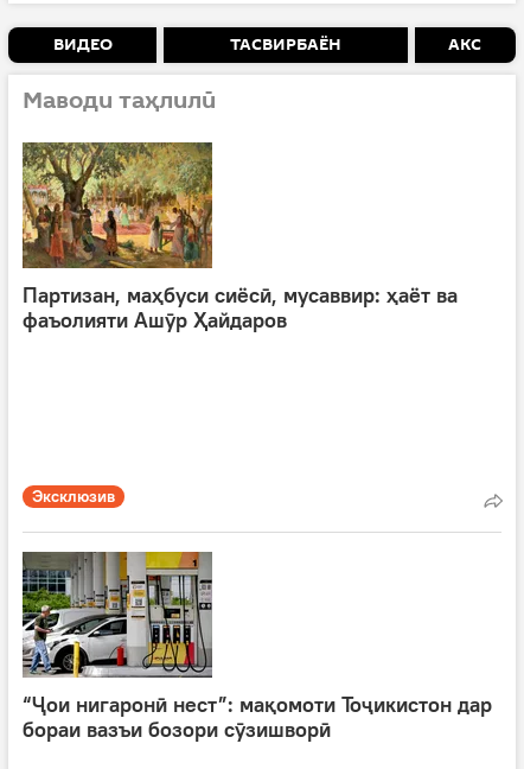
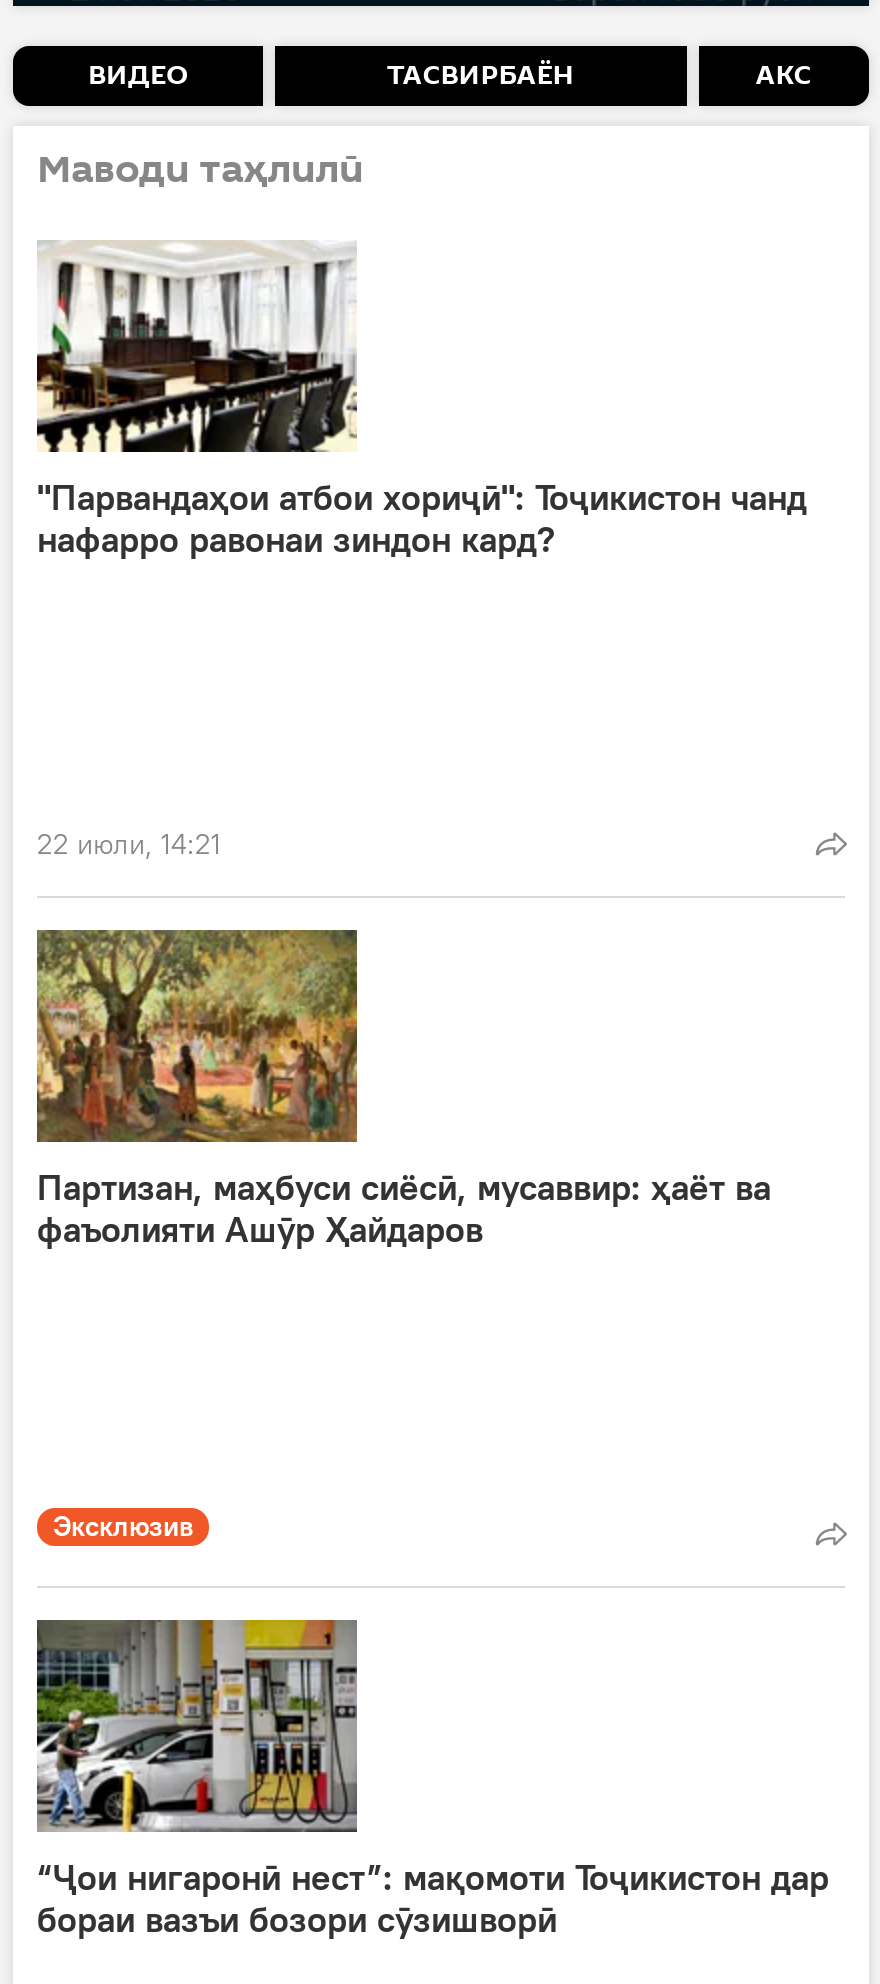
none -> [35,242,807,562] [image] | "Парвандаҳои атбои хориҷӣ": Тоҷикистон чанд | нафарро равонаи зиндон кард?
none -> [37,826,221,862] 22 июли, 14:21

